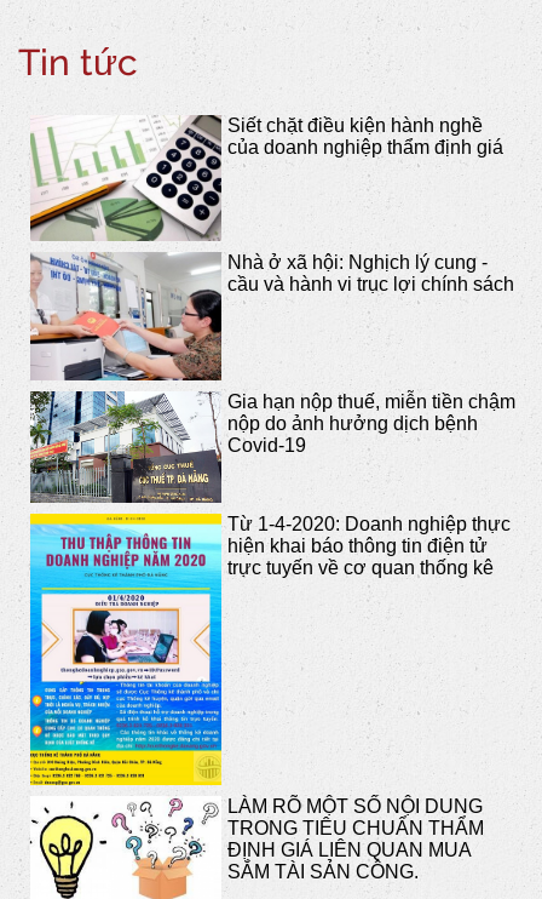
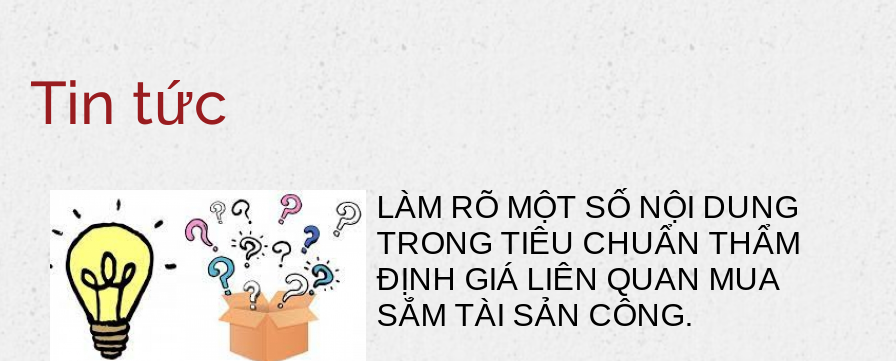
[29,114,504,242] [image] | Siết chặt điều kiện hành nghề | của doanh nghiệp thẩm định giá -> none
[29,251,514,382] [image] | Nhà ở xã hội: Nghịch lý cung - | cầu và hành vi trục lợi chính sách -> none
[29,390,516,504] [image] | Gia hạn nộp thuế, miễn tiền chậm | nộp do ảnh hưởng dịch bệnh | Covid-19 -> none
[29,513,511,786] [image] | Từ 1-4-2020: Doanh nghiệp thực | hiện khai báo thông tin điện tử | trực tuyến về cơ quan thống kê -> none

